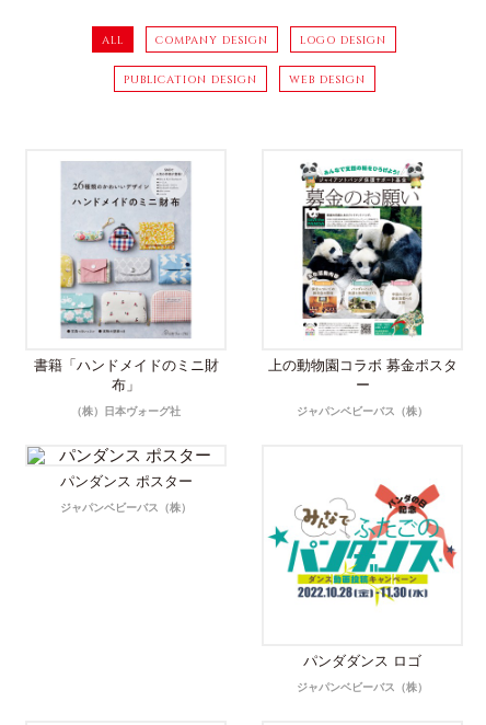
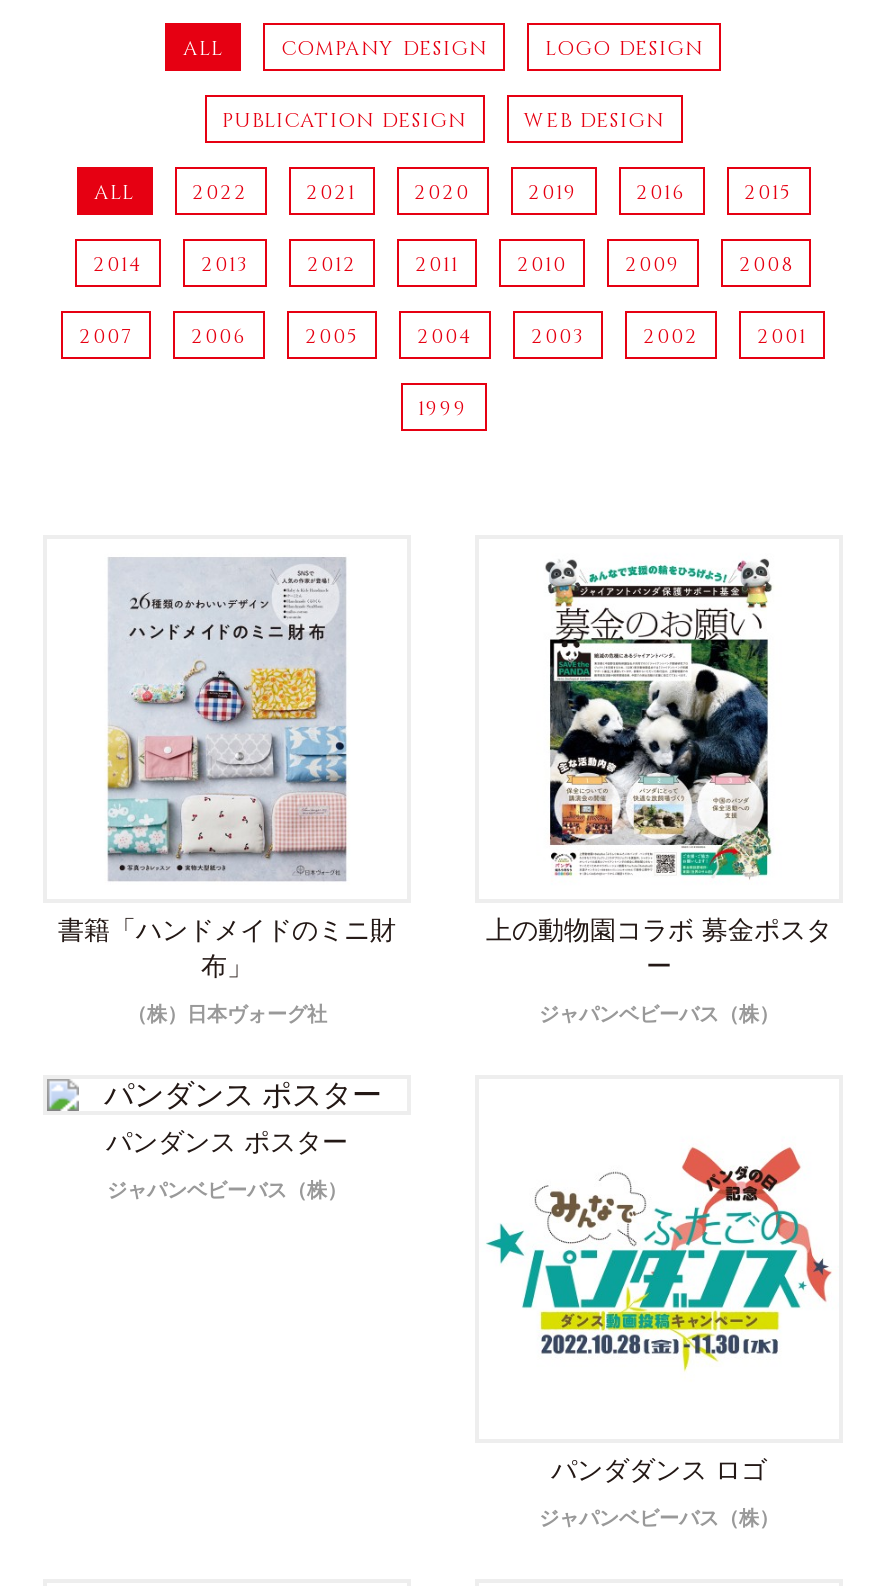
none -> [79,179,807,423] ALL | 2022 | 2021 | 2020 | 2019 | 2016 | 2015 | 2014 | 2013 | 2012 | 2011 | 2010 | 2009 | 2008 | 2007 | 2006 | 2005 | 2004 | 2003 | 2002 | 2001 | 1999

